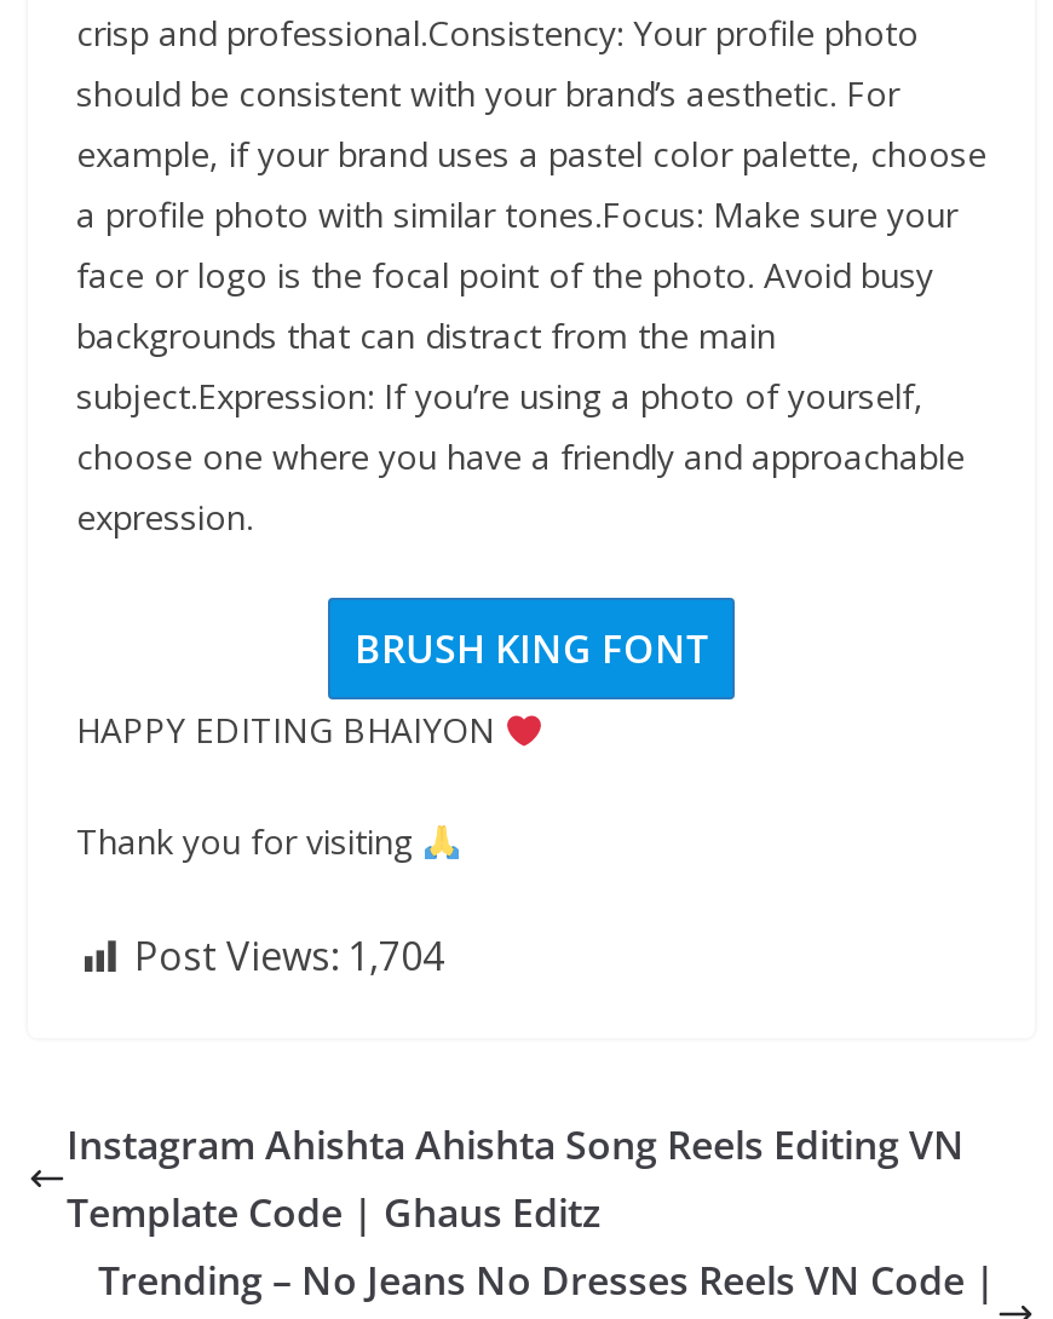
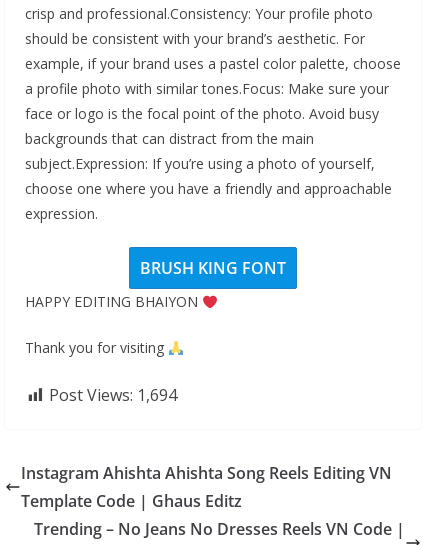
[134,930,444,983] Post Views: 1,704 -> [49,384,177,406] Post Views: 1,694

